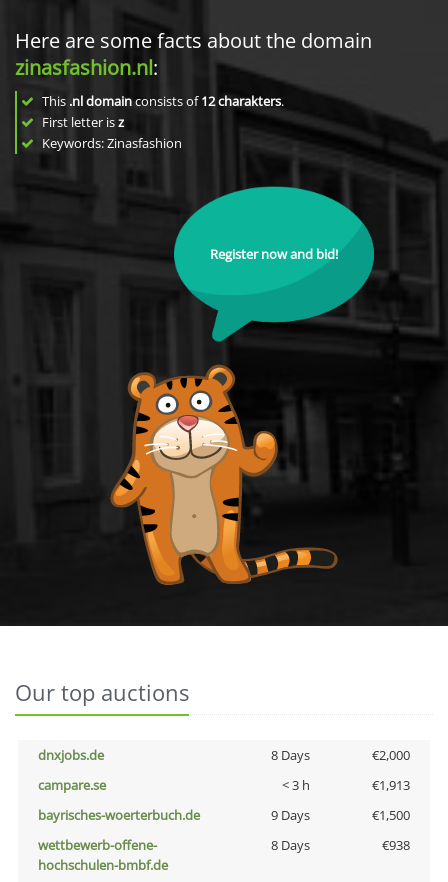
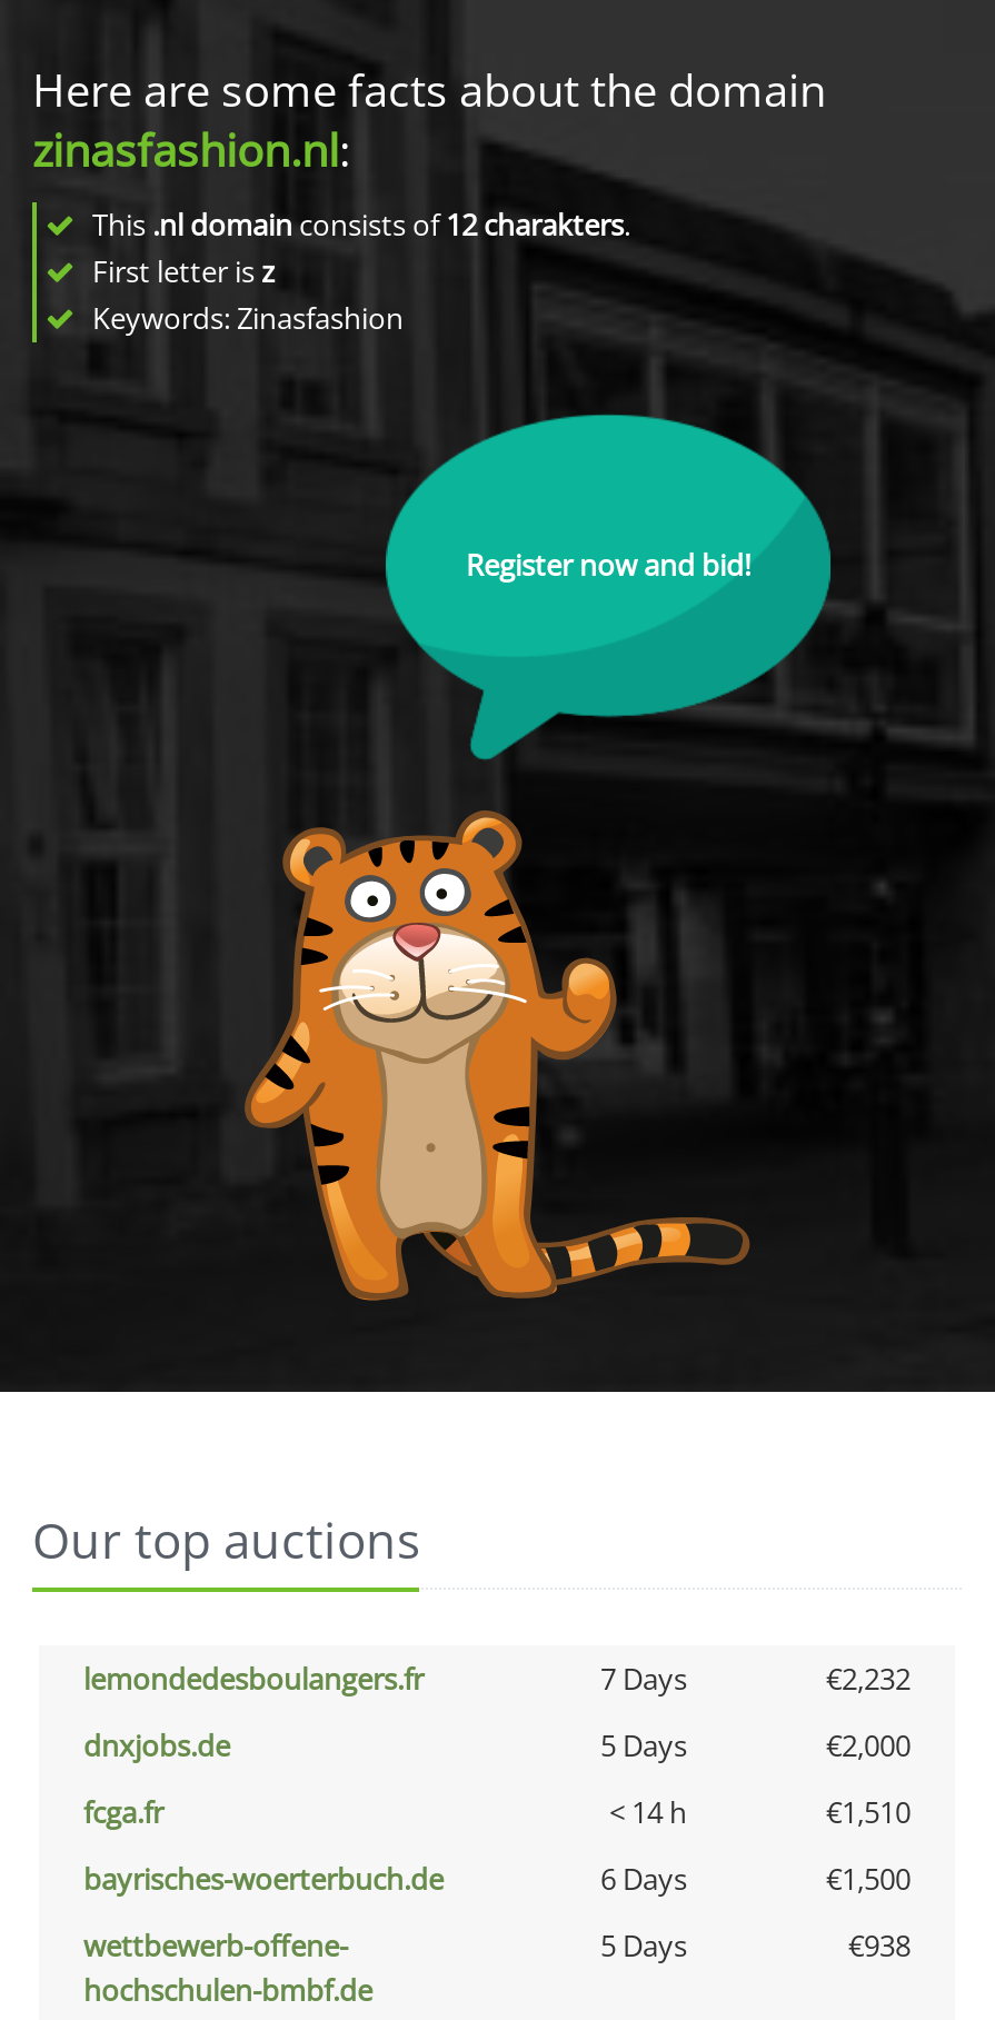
none -> [83,1659,911,1699] lemondedesboulangers.fr | 7 Days | €2,232
[270,746,309,764] 8 Days -> [600,1725,687,1765] 5 Days
[38,776,410,794] campare.se | < 3 h | €1,913 -> [83,1792,911,1832] fcga.fr | < 14 h | €1,510
[270,806,309,824] 9 Days -> [600,1859,687,1899] 6 Days
[270,836,309,854] 8 Days -> [600,1926,687,1966] 5 Days

